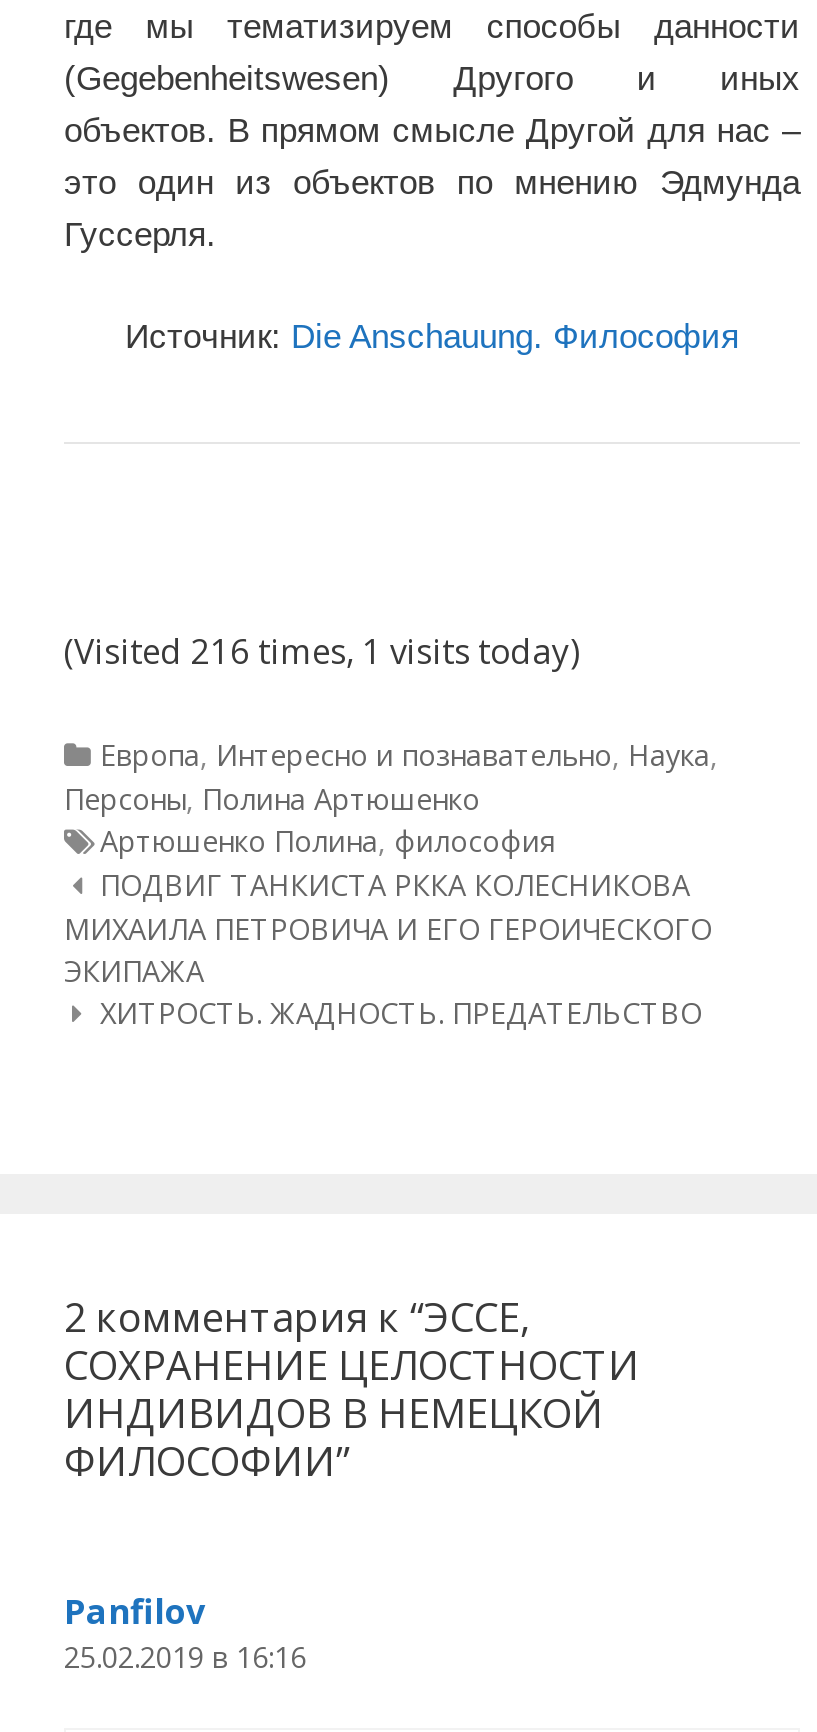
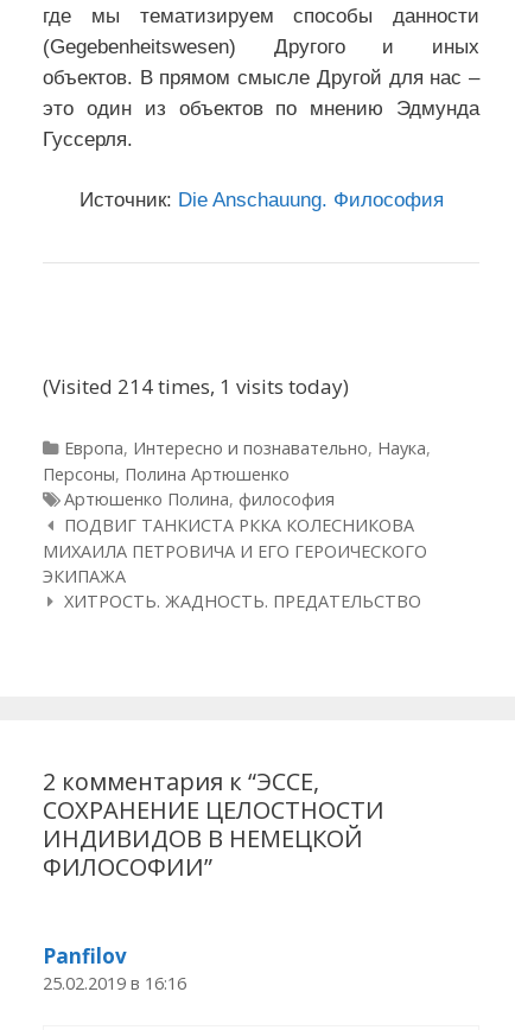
[64,628,580,674] (Visited 216 times, 1 visits today) -> [43,372,349,400] (Visited 214 times, 1 visits today)

